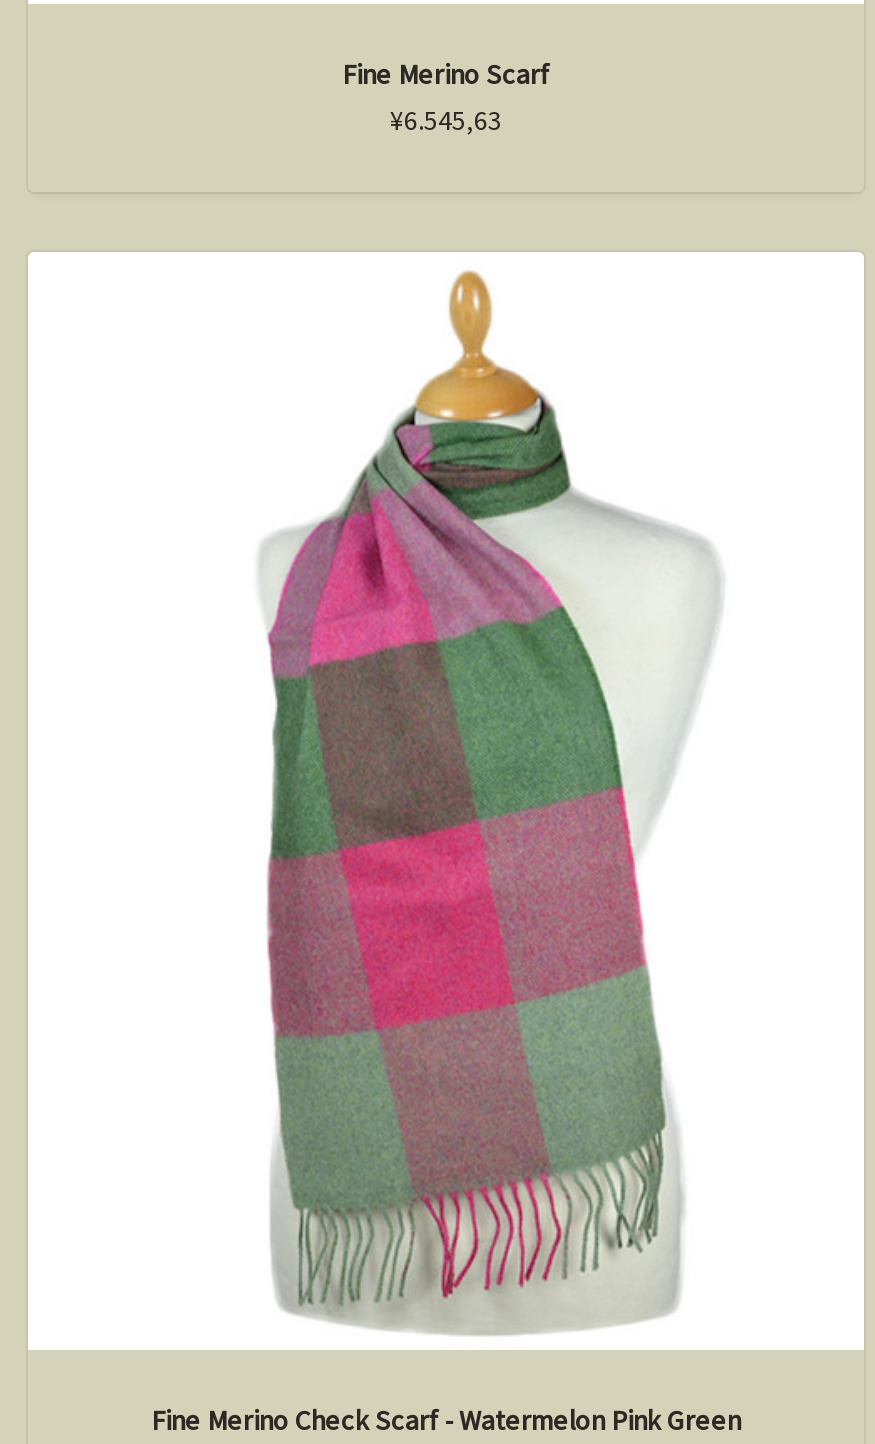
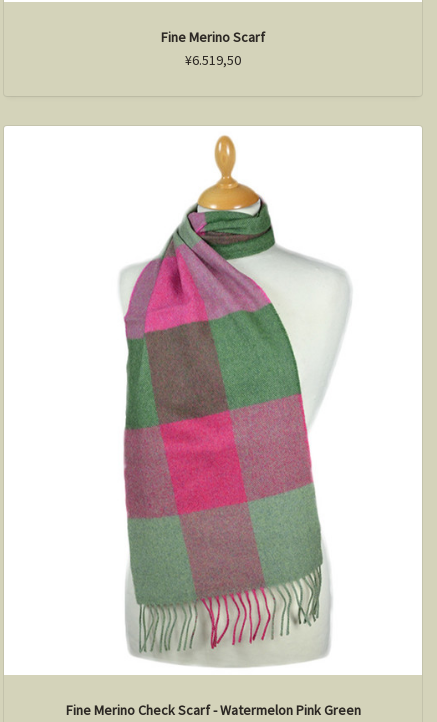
[390,102,502,138] ¥6.545,63 -> [185,51,241,69] ¥6.519,50

